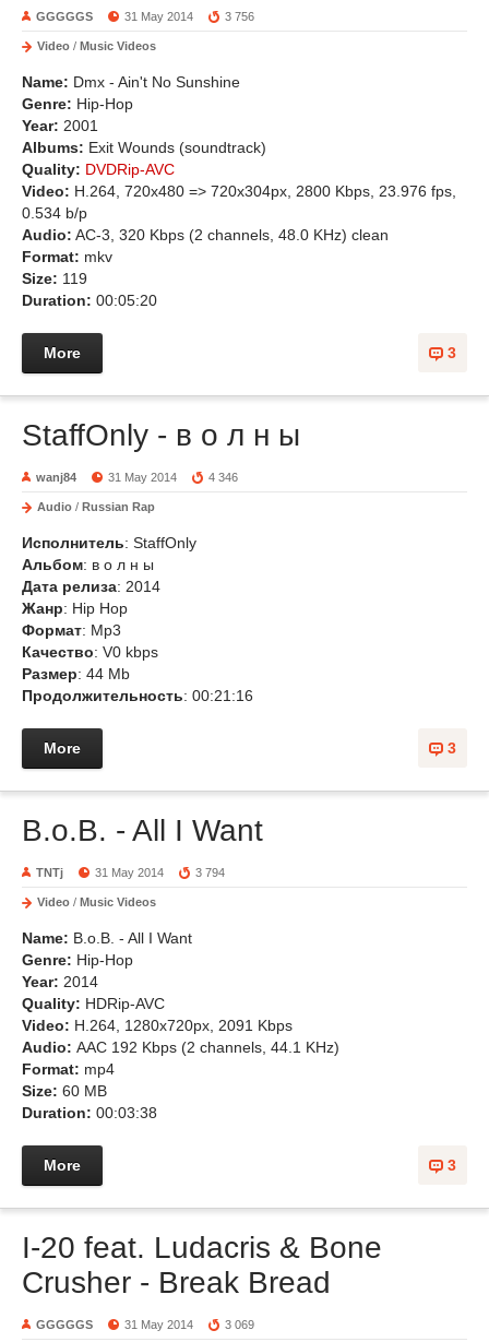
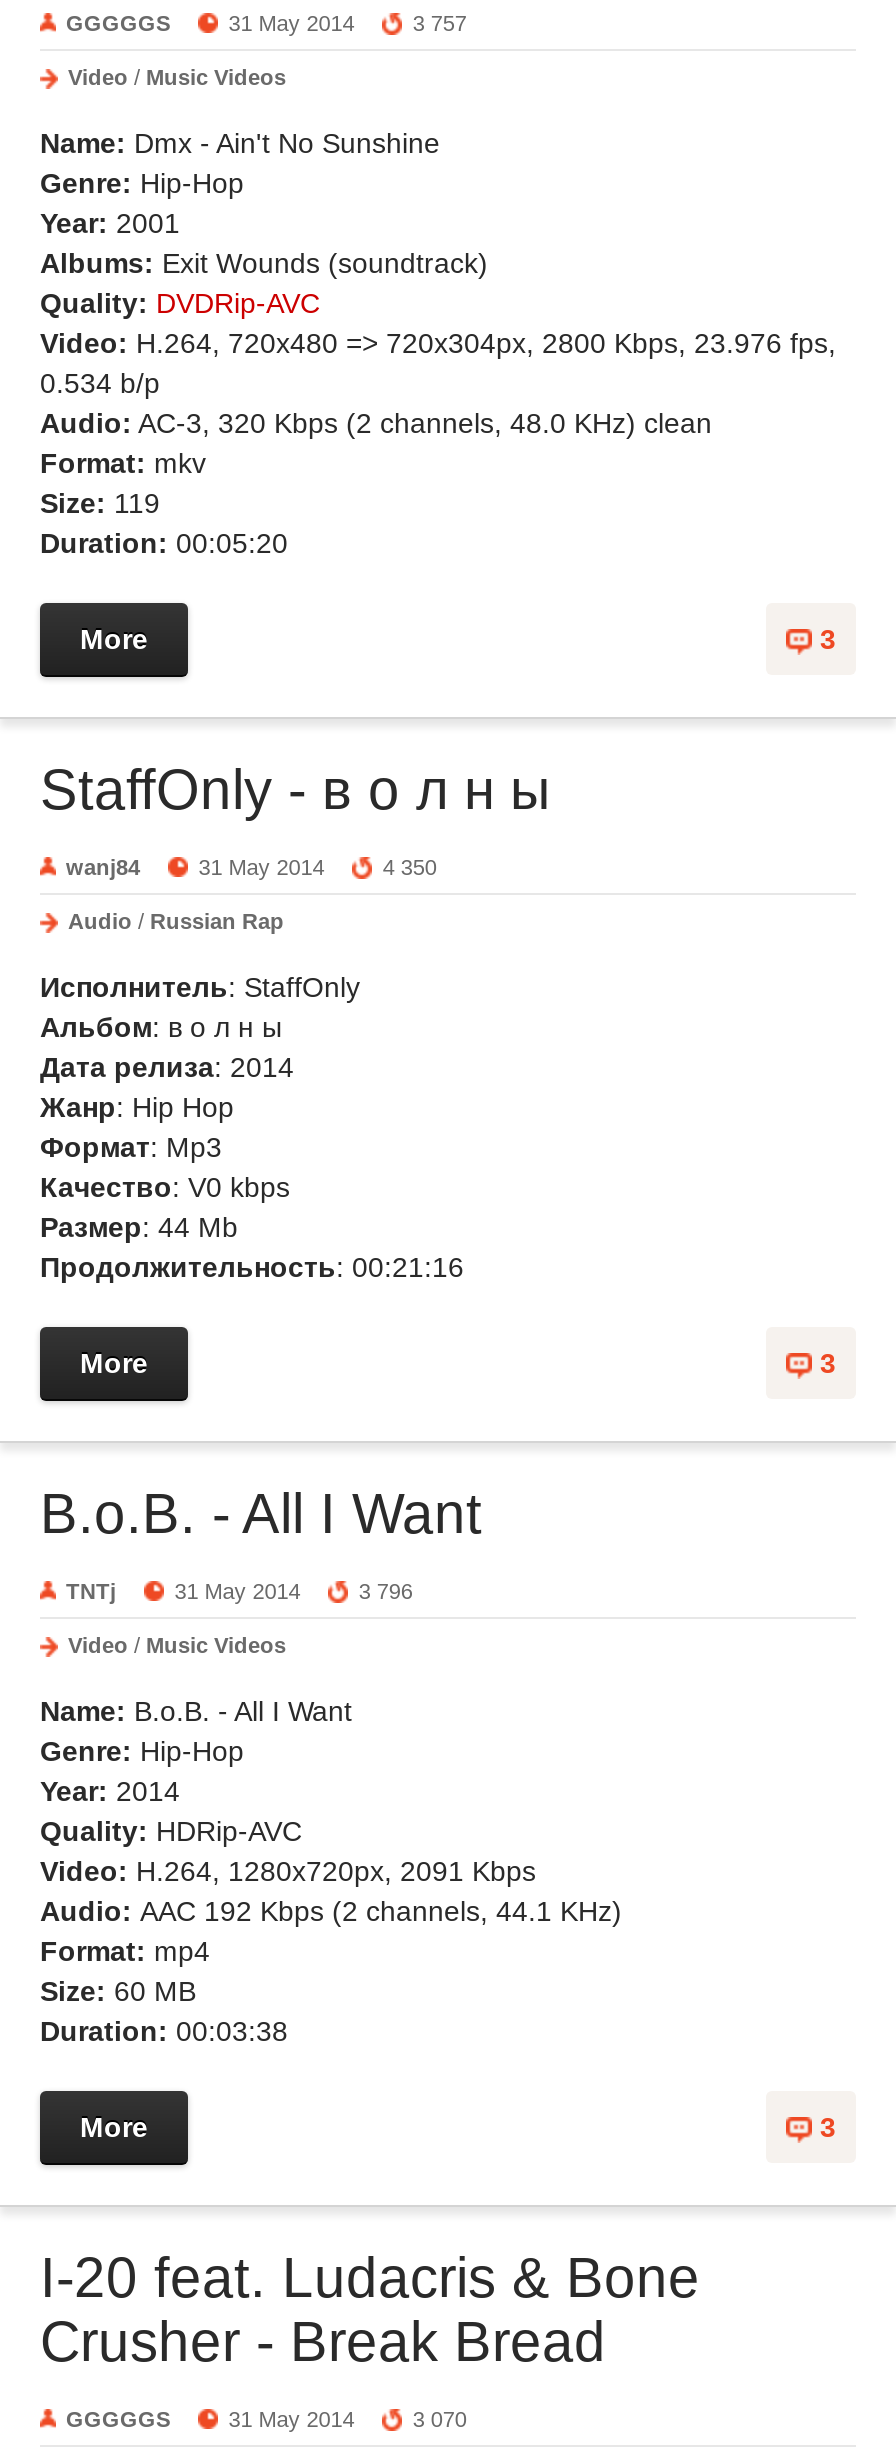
[225,10,255,23] 3 756 -> [413,11,467,35] 3 757
[209,471,238,484] 4 346 -> [383,855,437,879] 4 350
[196,866,225,879] 3 794 -> [359,1579,413,1603] 3 796
[225,1318,255,1331] 3 069 -> [413,2407,467,2431] 3 070

